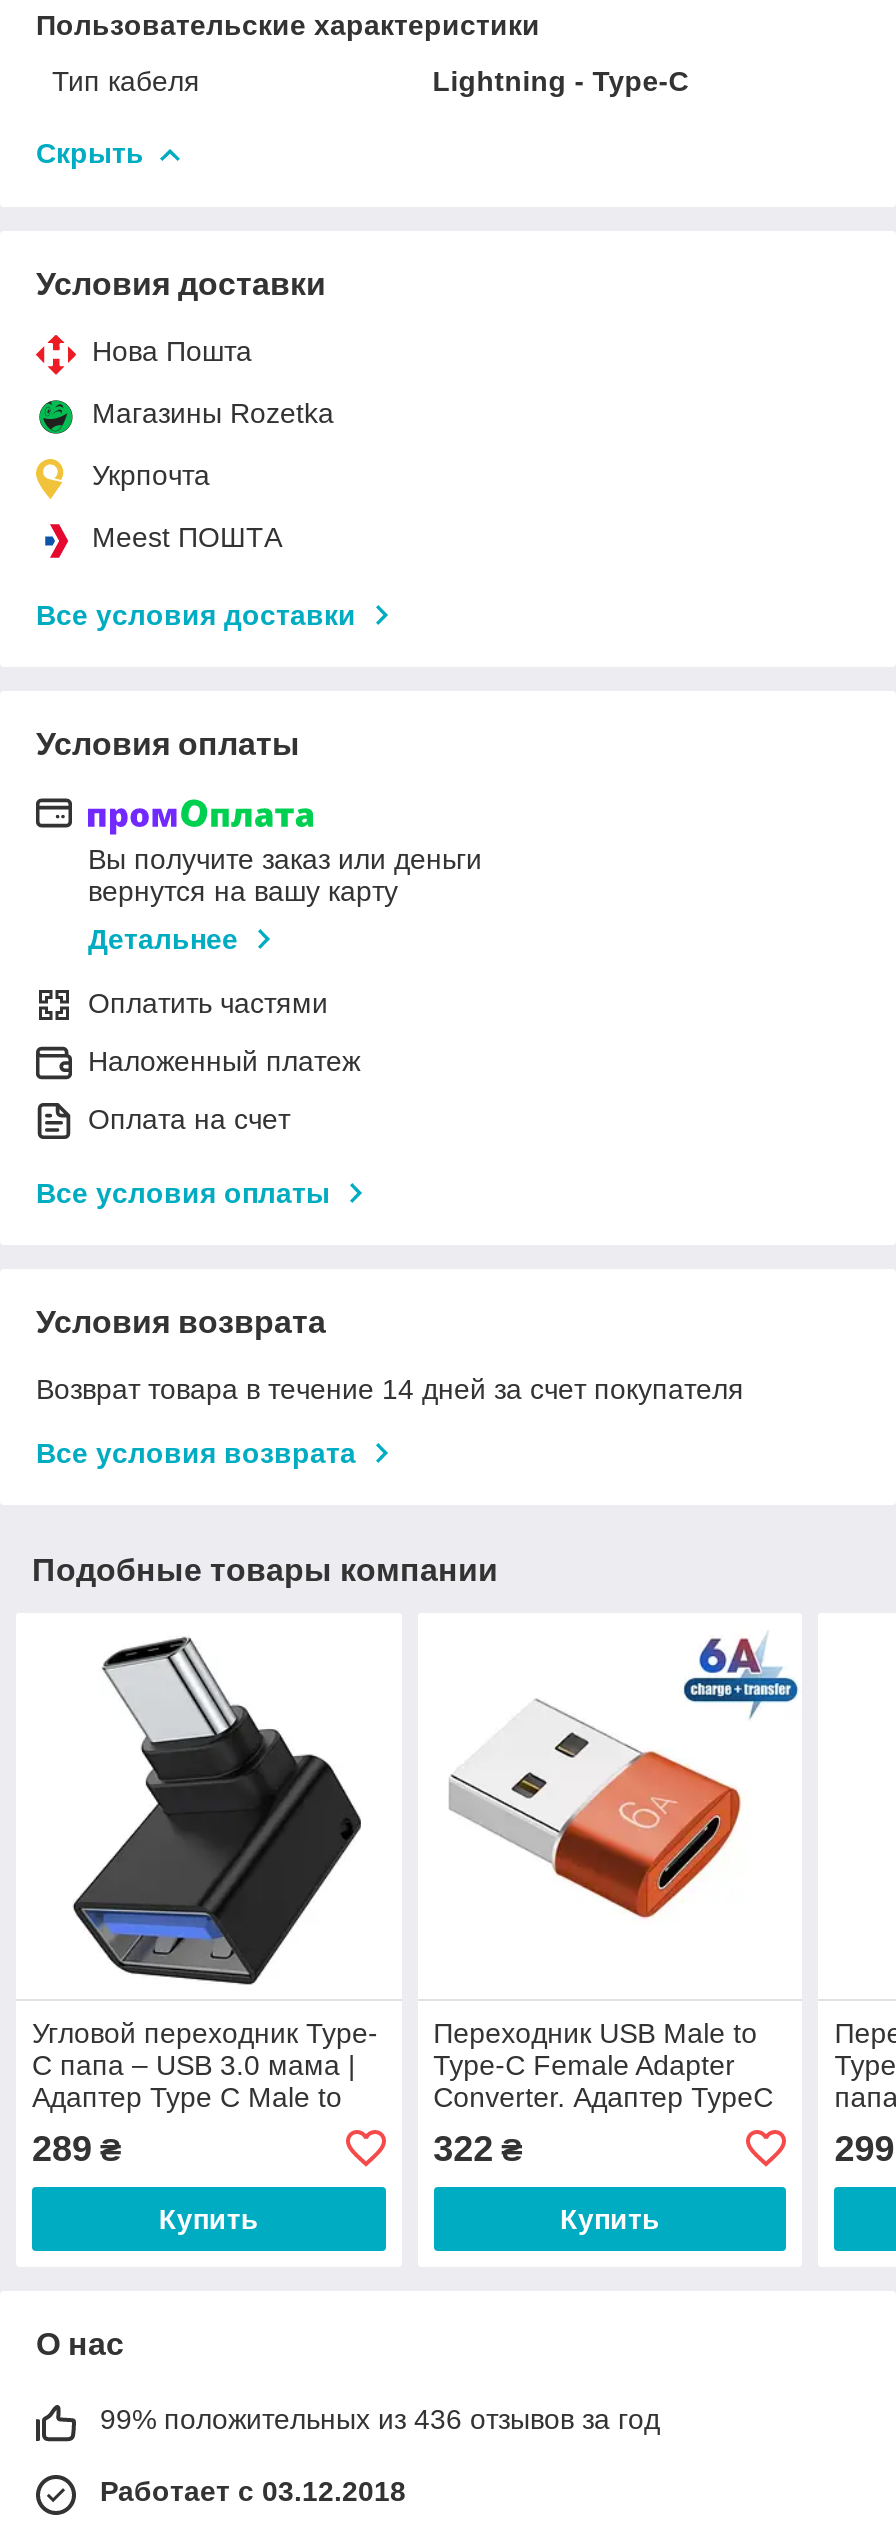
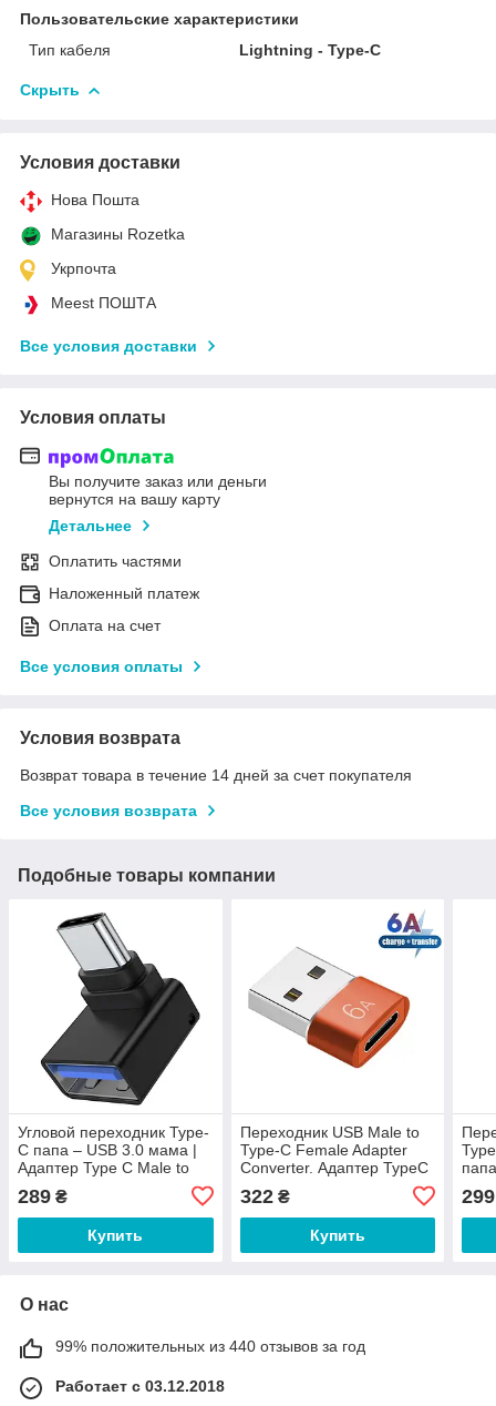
[100,2403,660,2435] 99% положительных из 436 отзывов за год -> [55,1337,365,1355] 99% положительных из 440 отзывов за год

